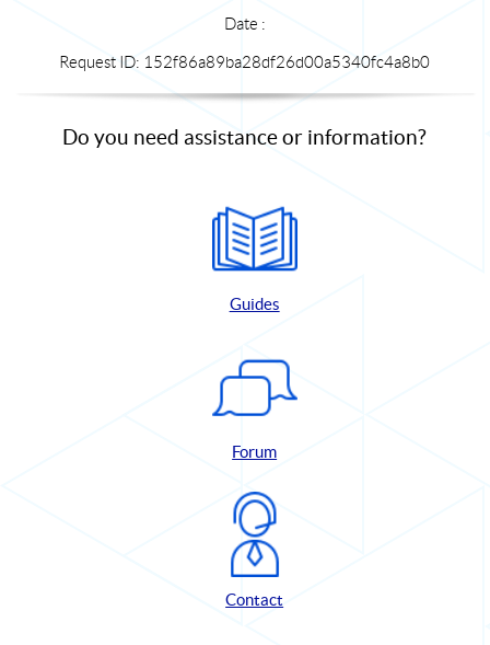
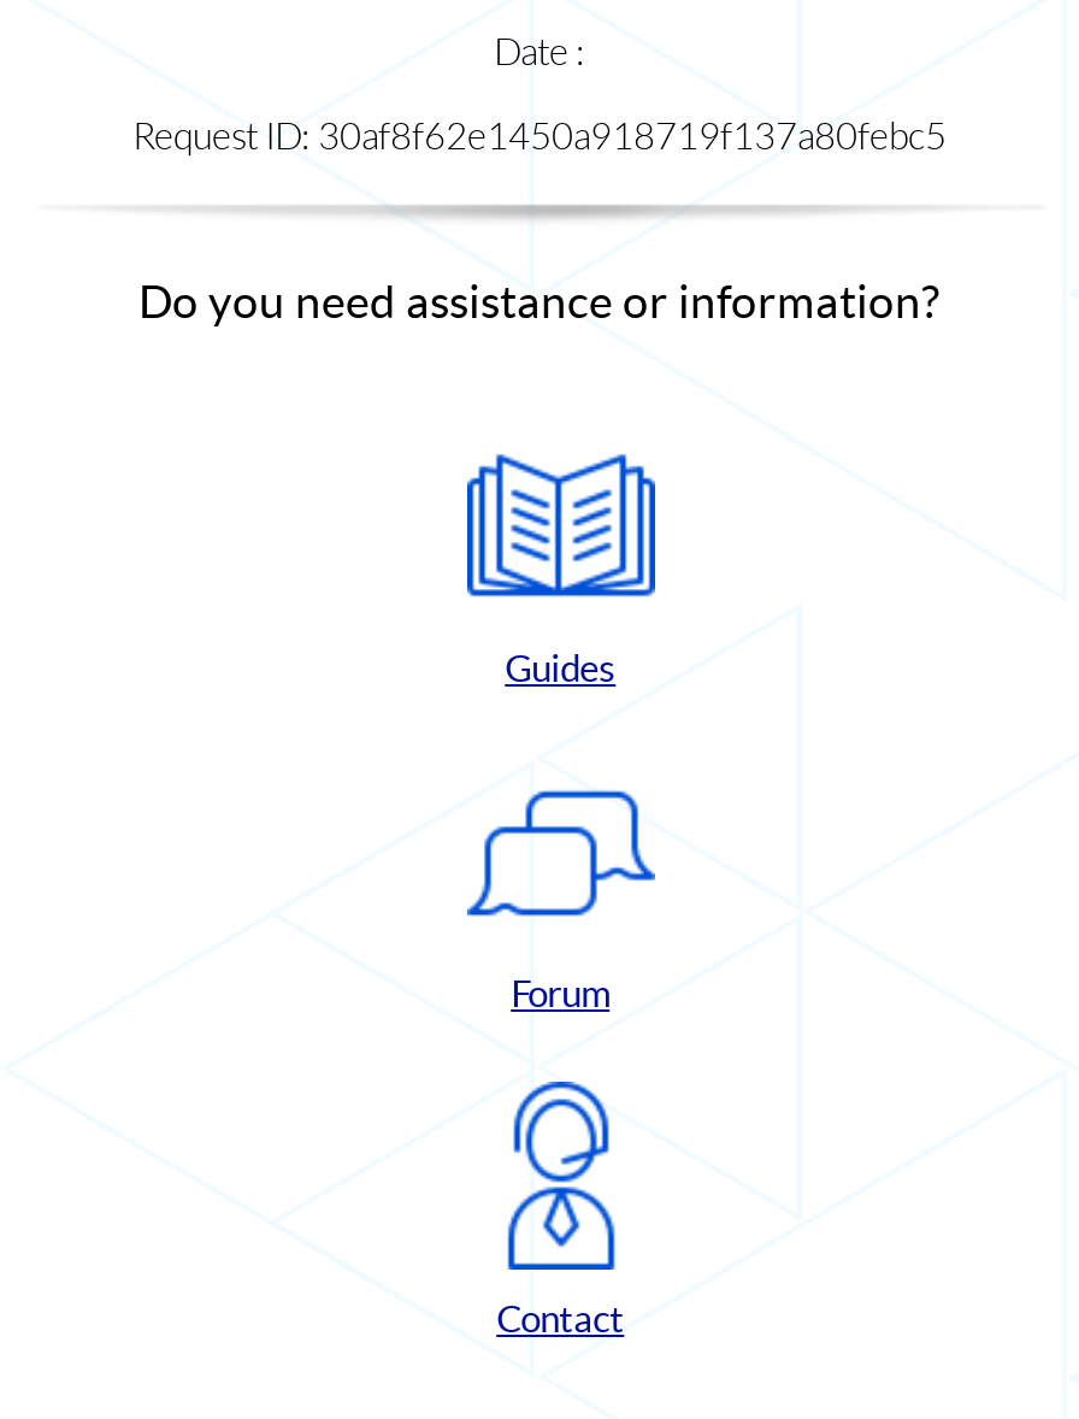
[60,53,430,71] Request ID: 152f86a89ba28df26d00a5340fc4a8b0 -> [132,116,947,157] Request ID: 30af8f62e1450a918719f137a80febc5

